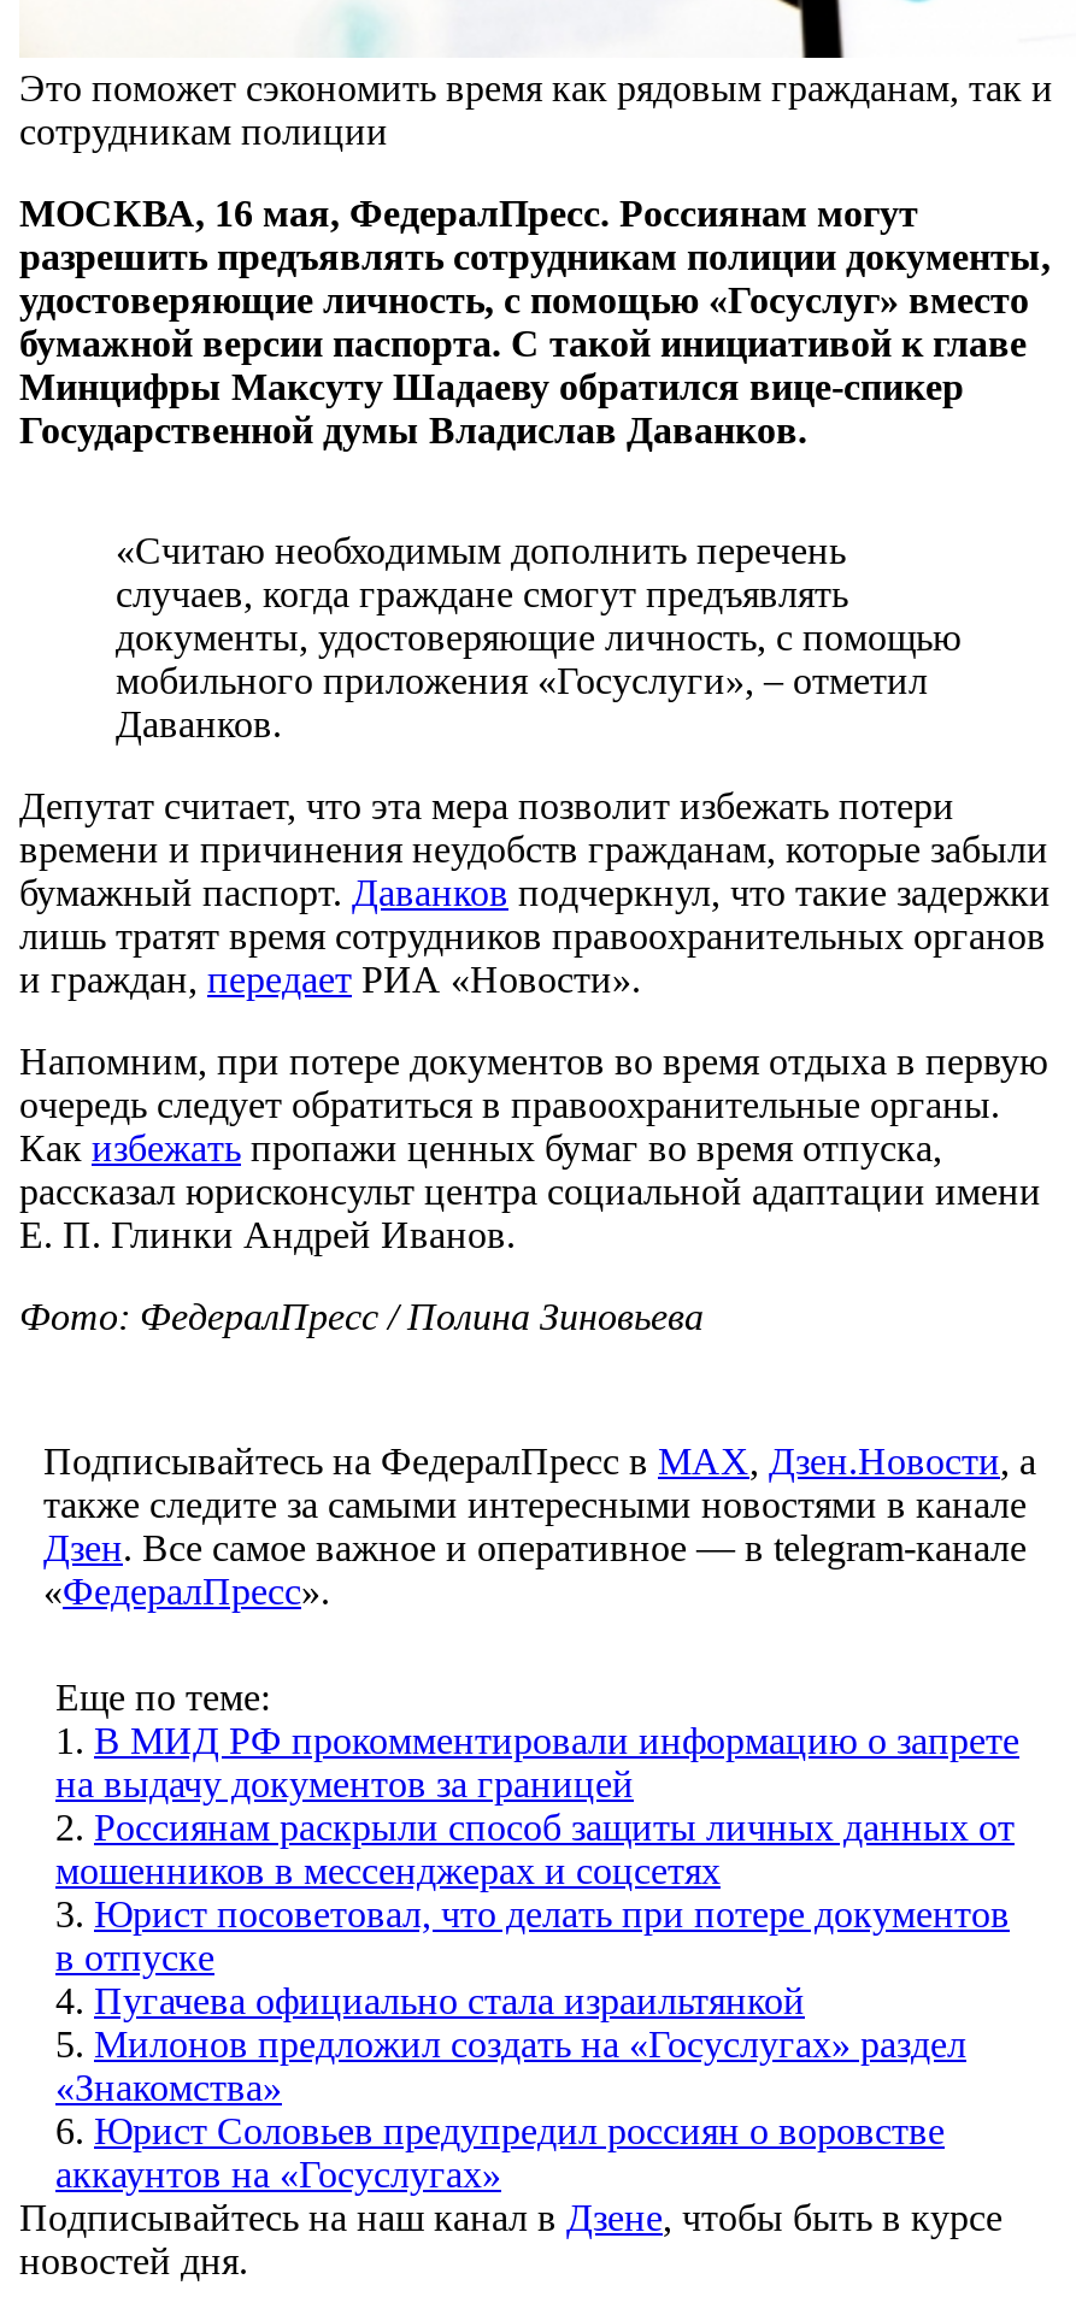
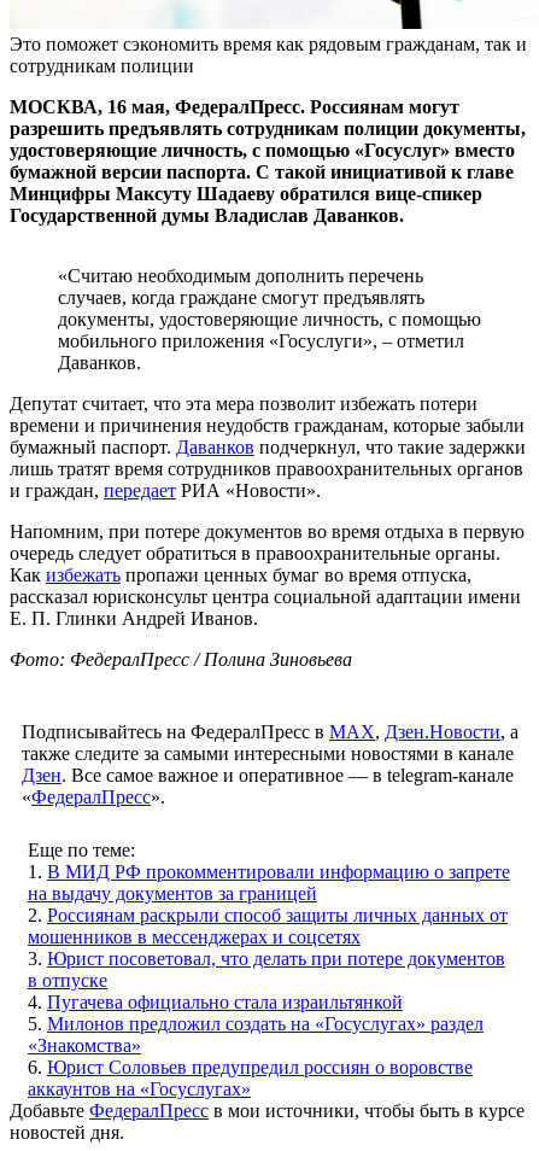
[19,2197,1002,2238] Подписывайтесь на наш канал в Дзене, чтобы быть в курсе -> [10,1100,525,1121] Добавьте ФедералПресс в мои источники, чтобы быть в курсе

